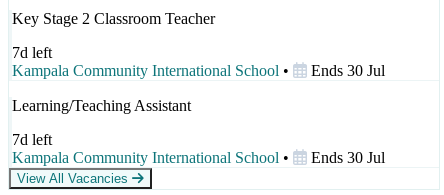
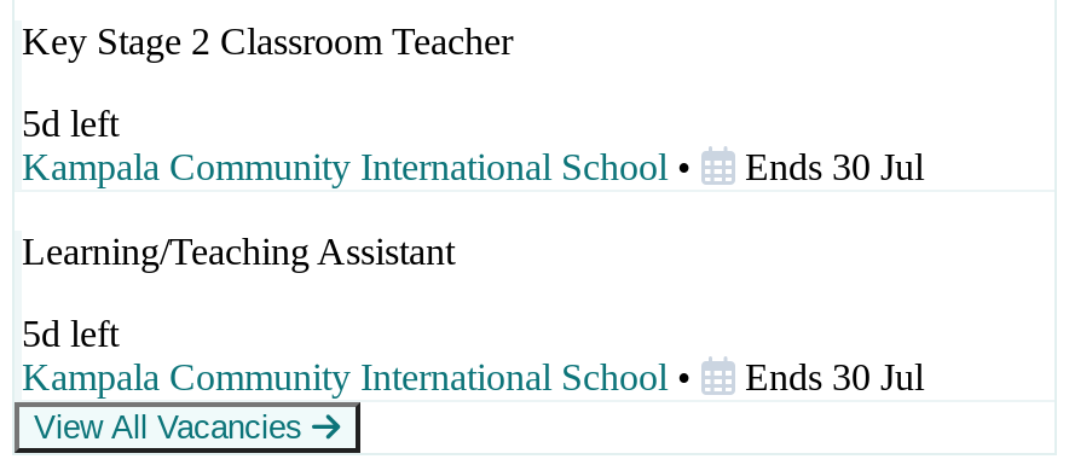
[12,43,52,60] 7d left -> [22,101,119,143] 5d left
[12,130,52,147] 7d left -> [22,312,119,353] 5d left

